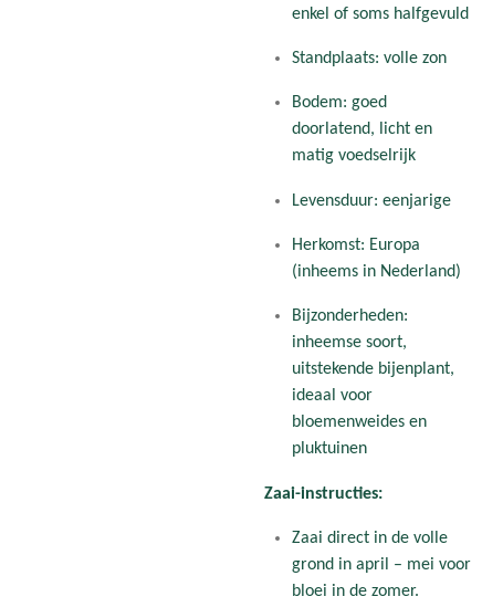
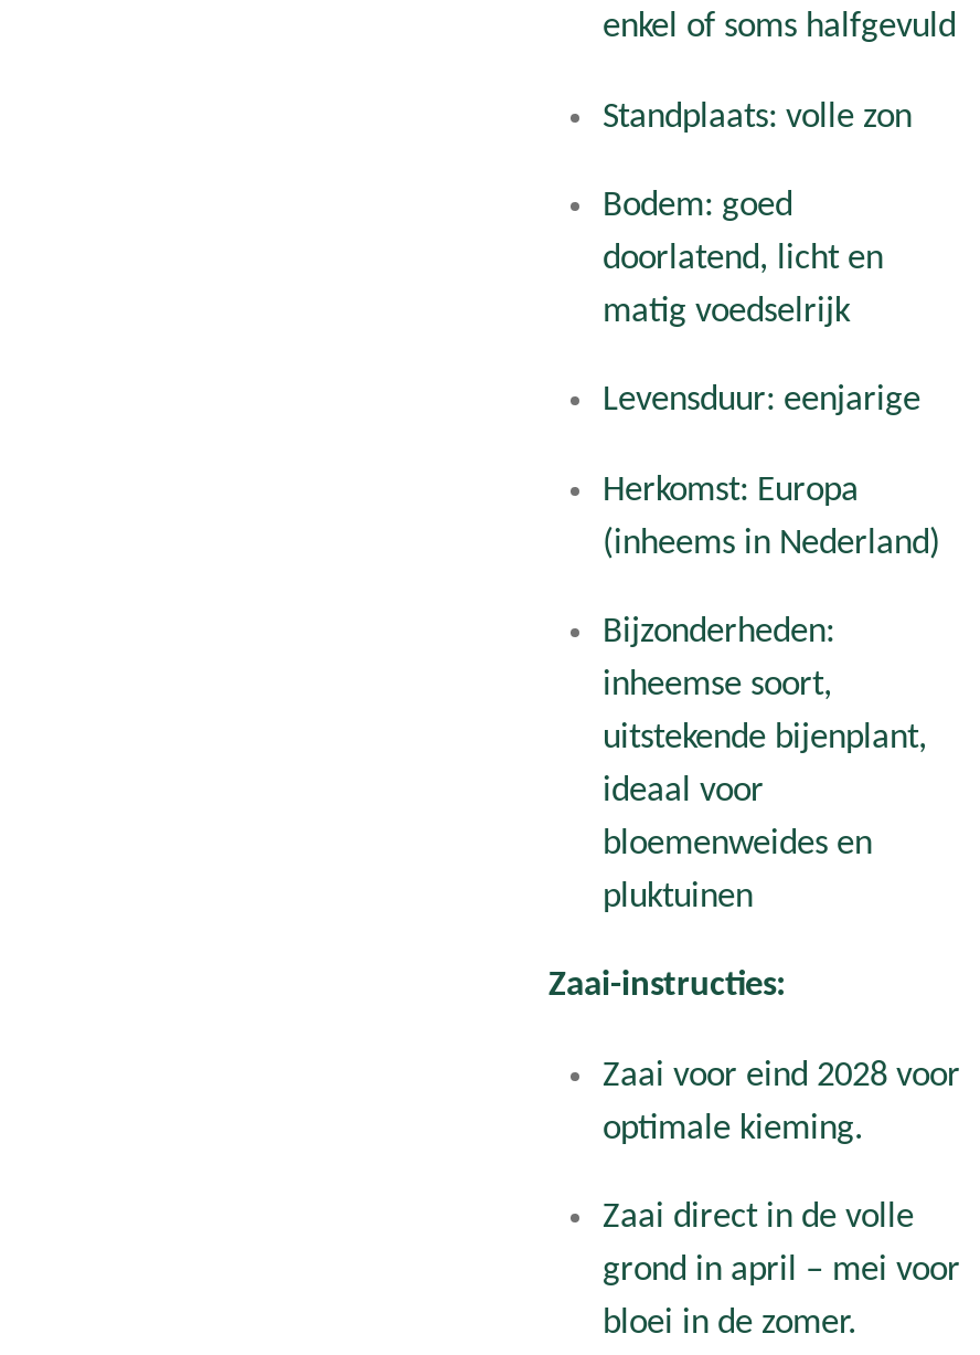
none -> [603,1058,960,1146] Zaai voor eind 2028 voor | optimale kieming.

